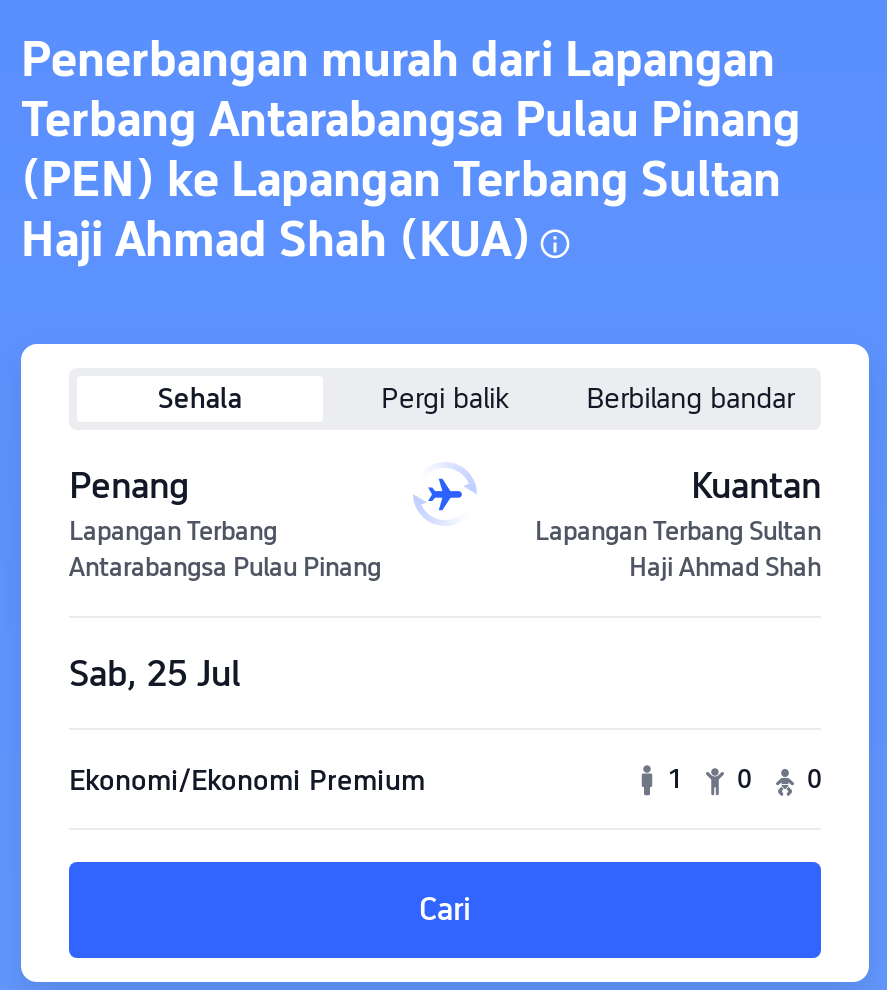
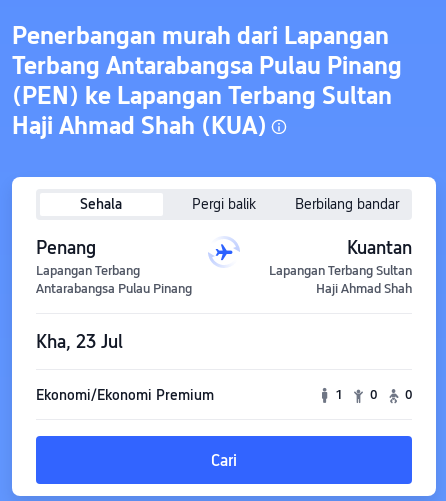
[69,652,241,694] Sab, 25 Jul -> [36,331,123,352] Kha, 23 Jul

